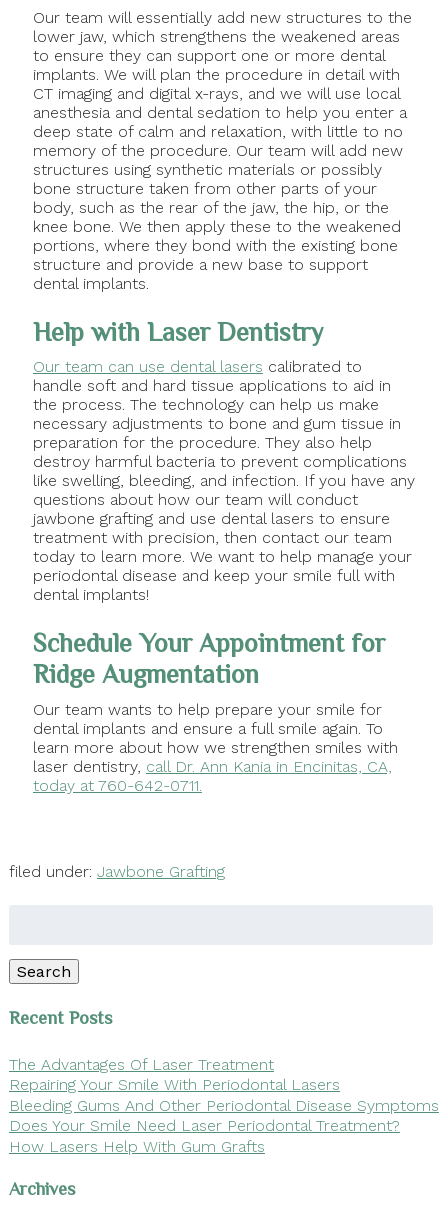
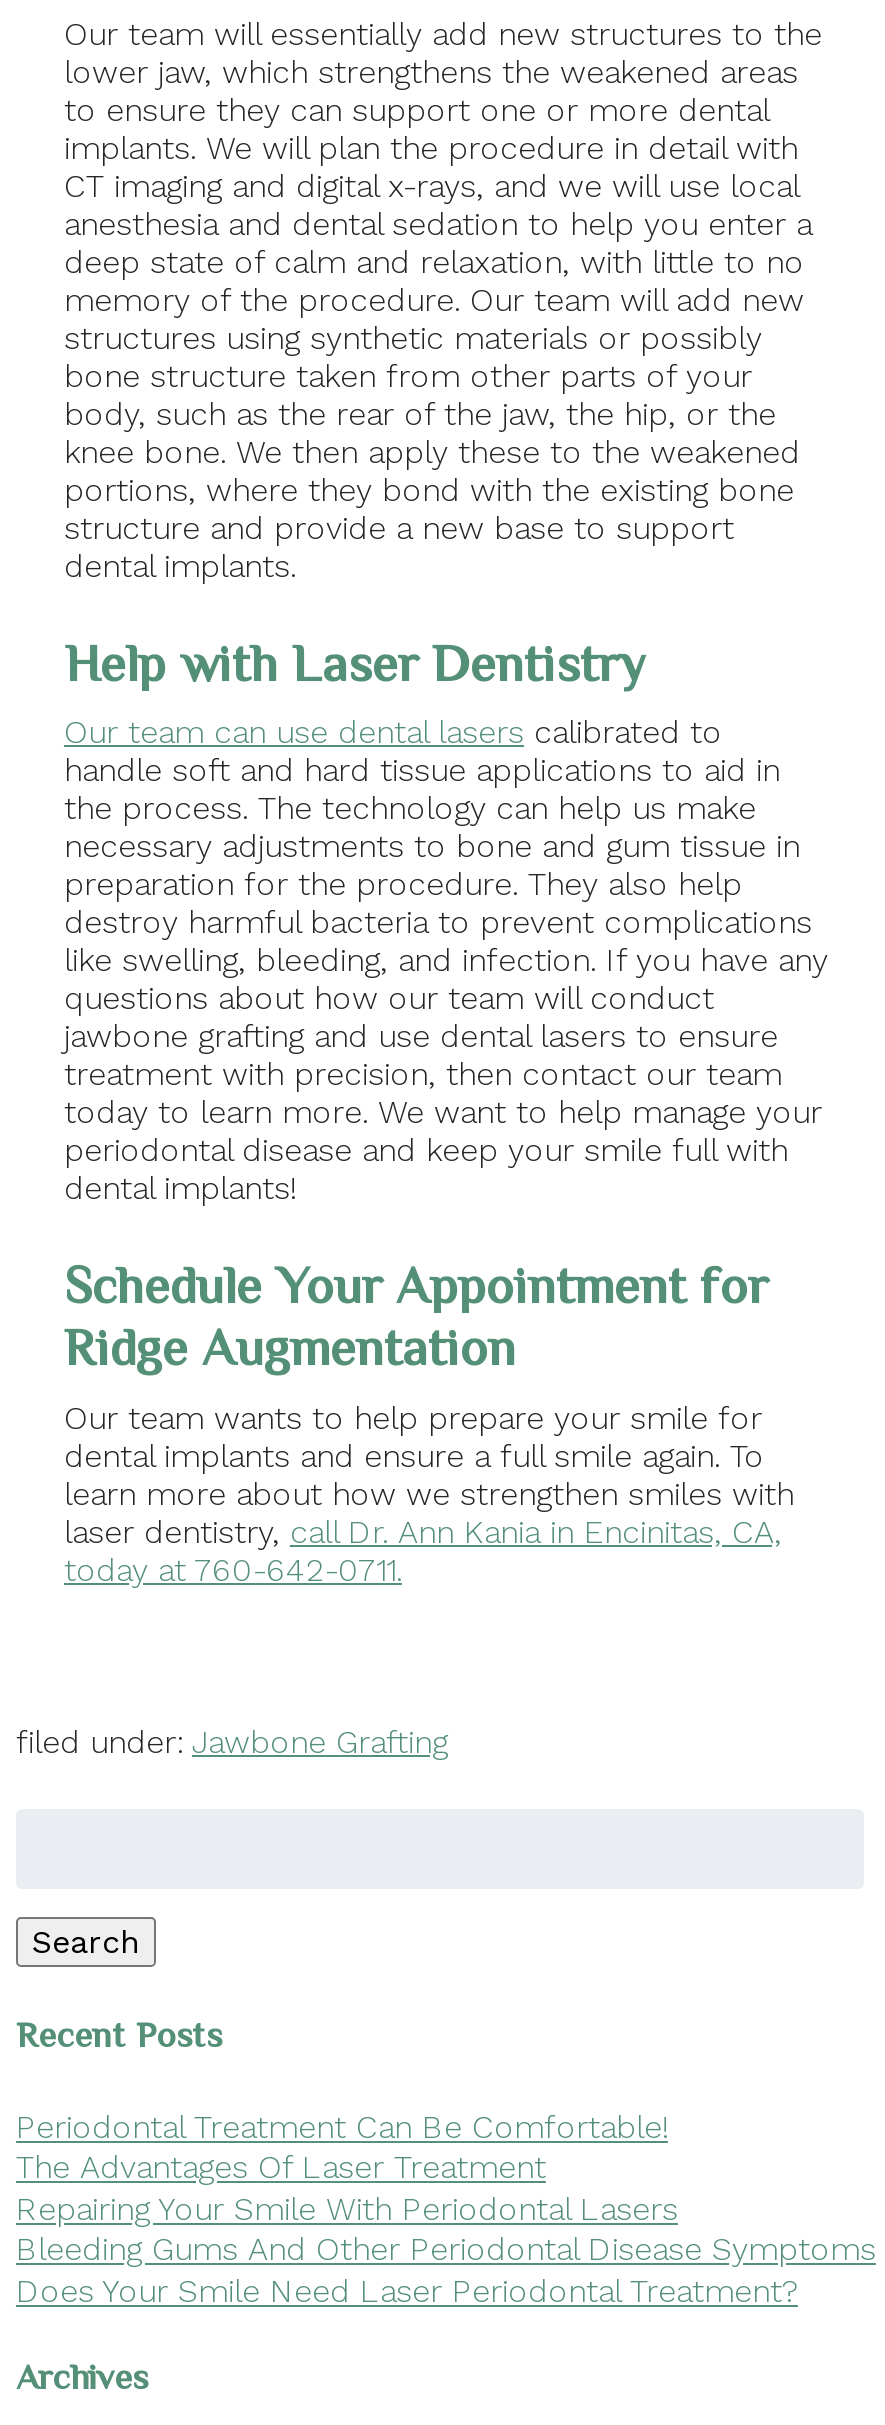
none -> [16,2108,668,2146] Periodontal Treatment Can Be Comfortable!
moved [9,1054,439,1135] -> [16,2149,876,2310]: The Advantages Of Laser Treatment | Repairing Your Smile With Periodontal Lasers | Bleeding Gums And Other Periodontal Disease Symptoms | Does Your Smile Need Laser Periodontal Treatment?
[9,1136,265,1155] How Lasers Help With Gum Grafts -> none

